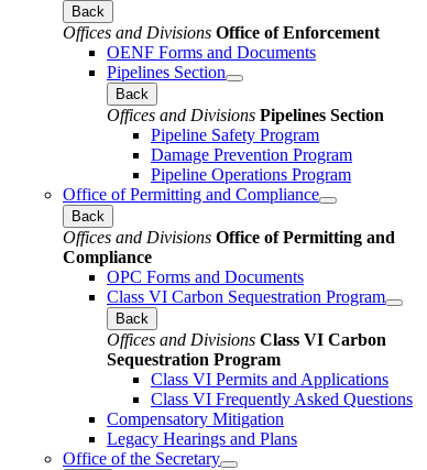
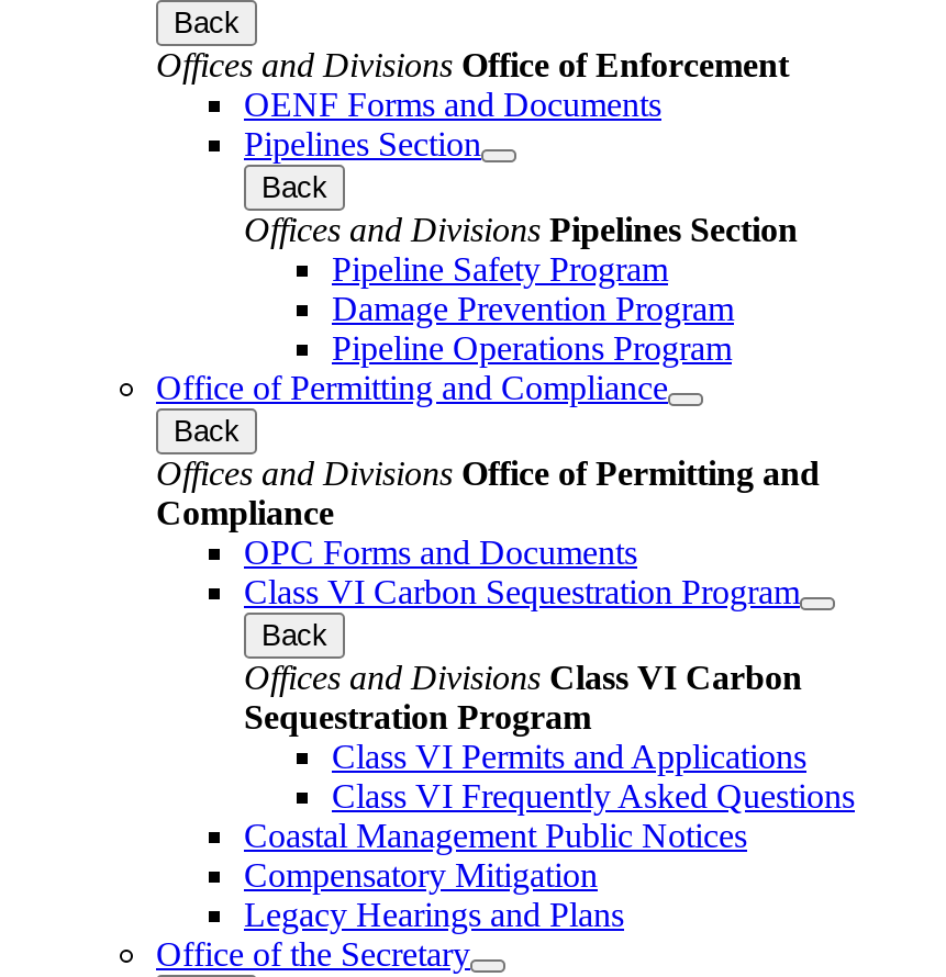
none -> [244,816,747,853] Coastal Management Public Notices

